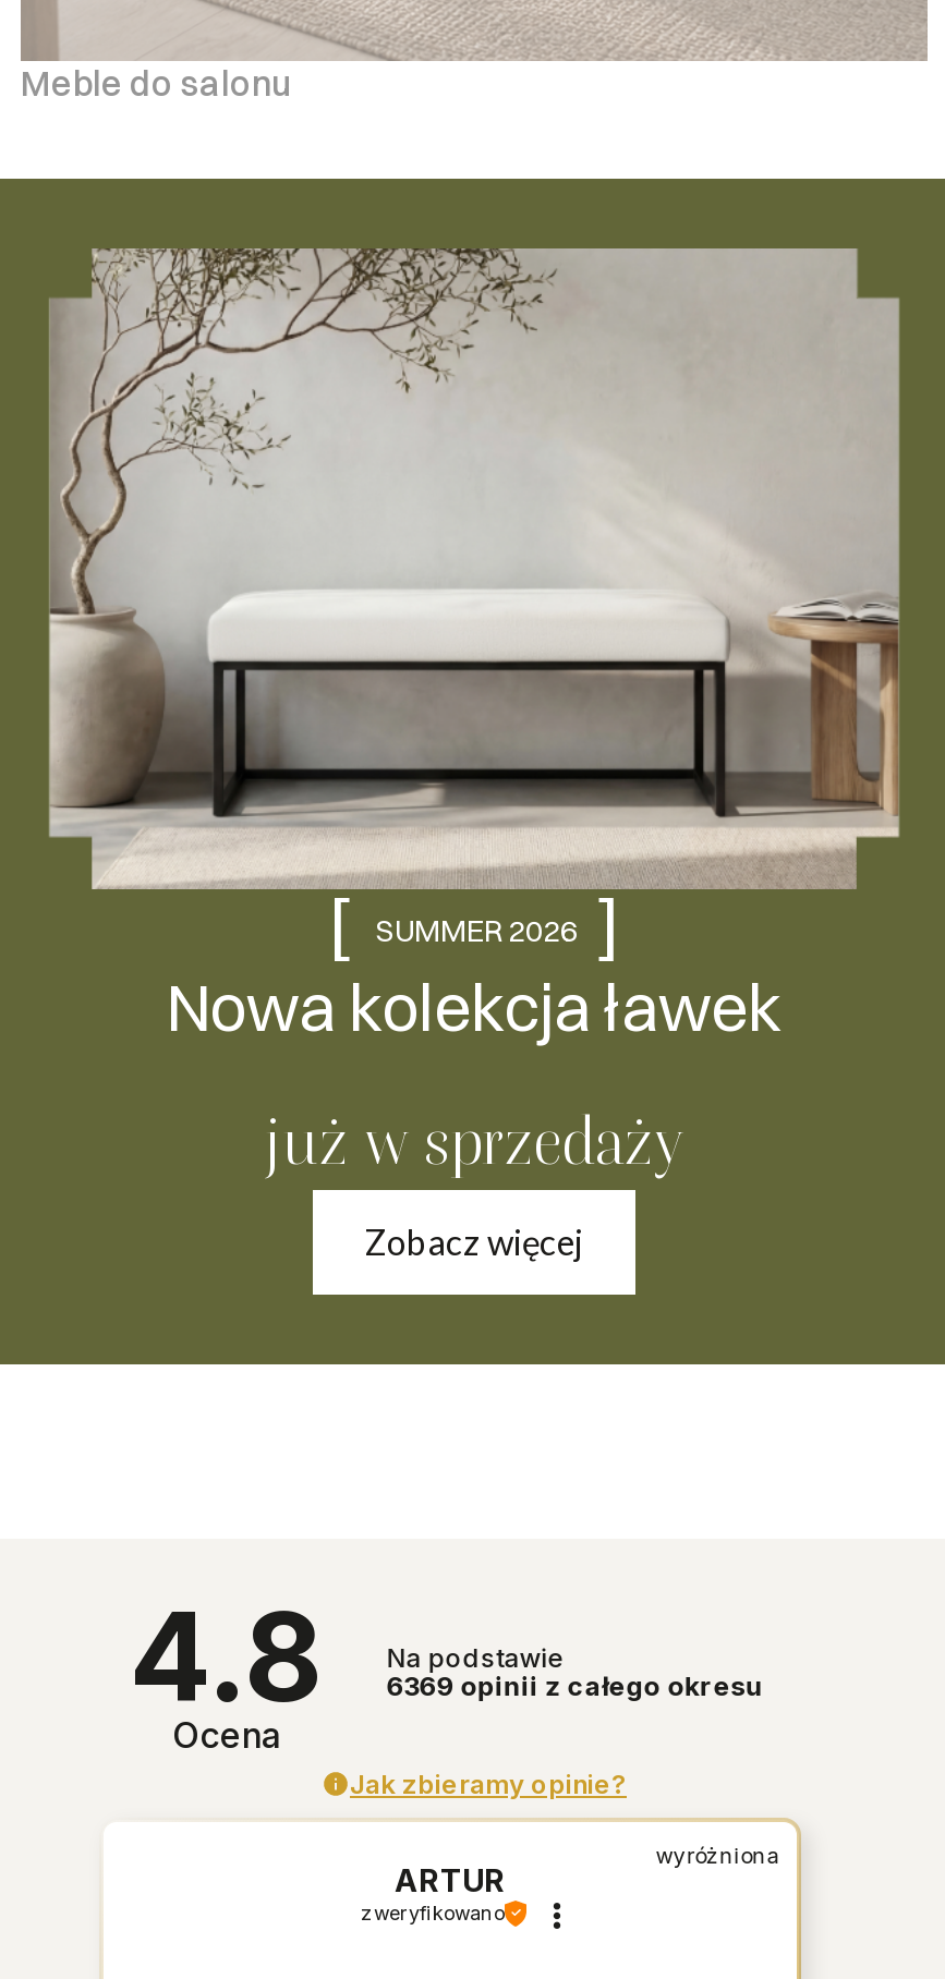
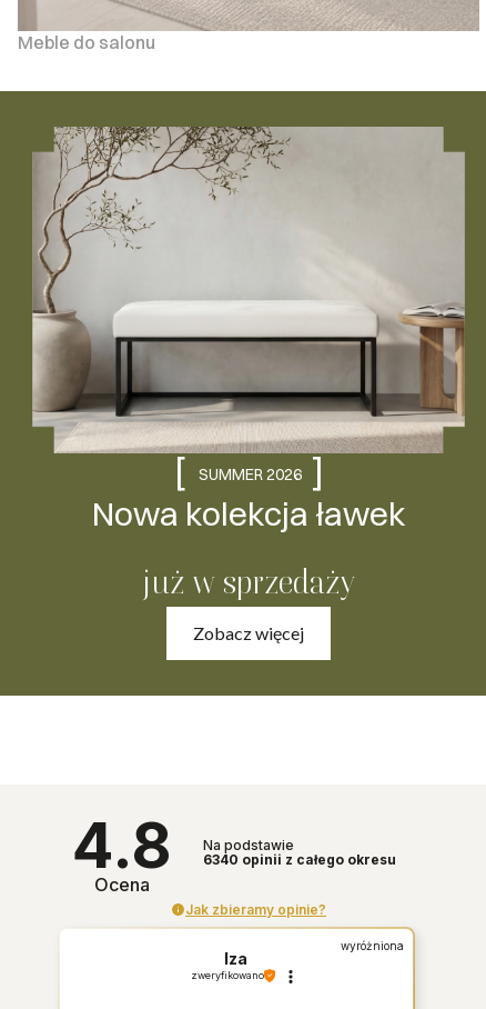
[386,1669,763,1702] 6369opinii z całego okresu -> [203,851,396,868] 6340opinii z całego okresu
[395,1862,506,1899] ARTUR -> [225,949,248,968] Iza

